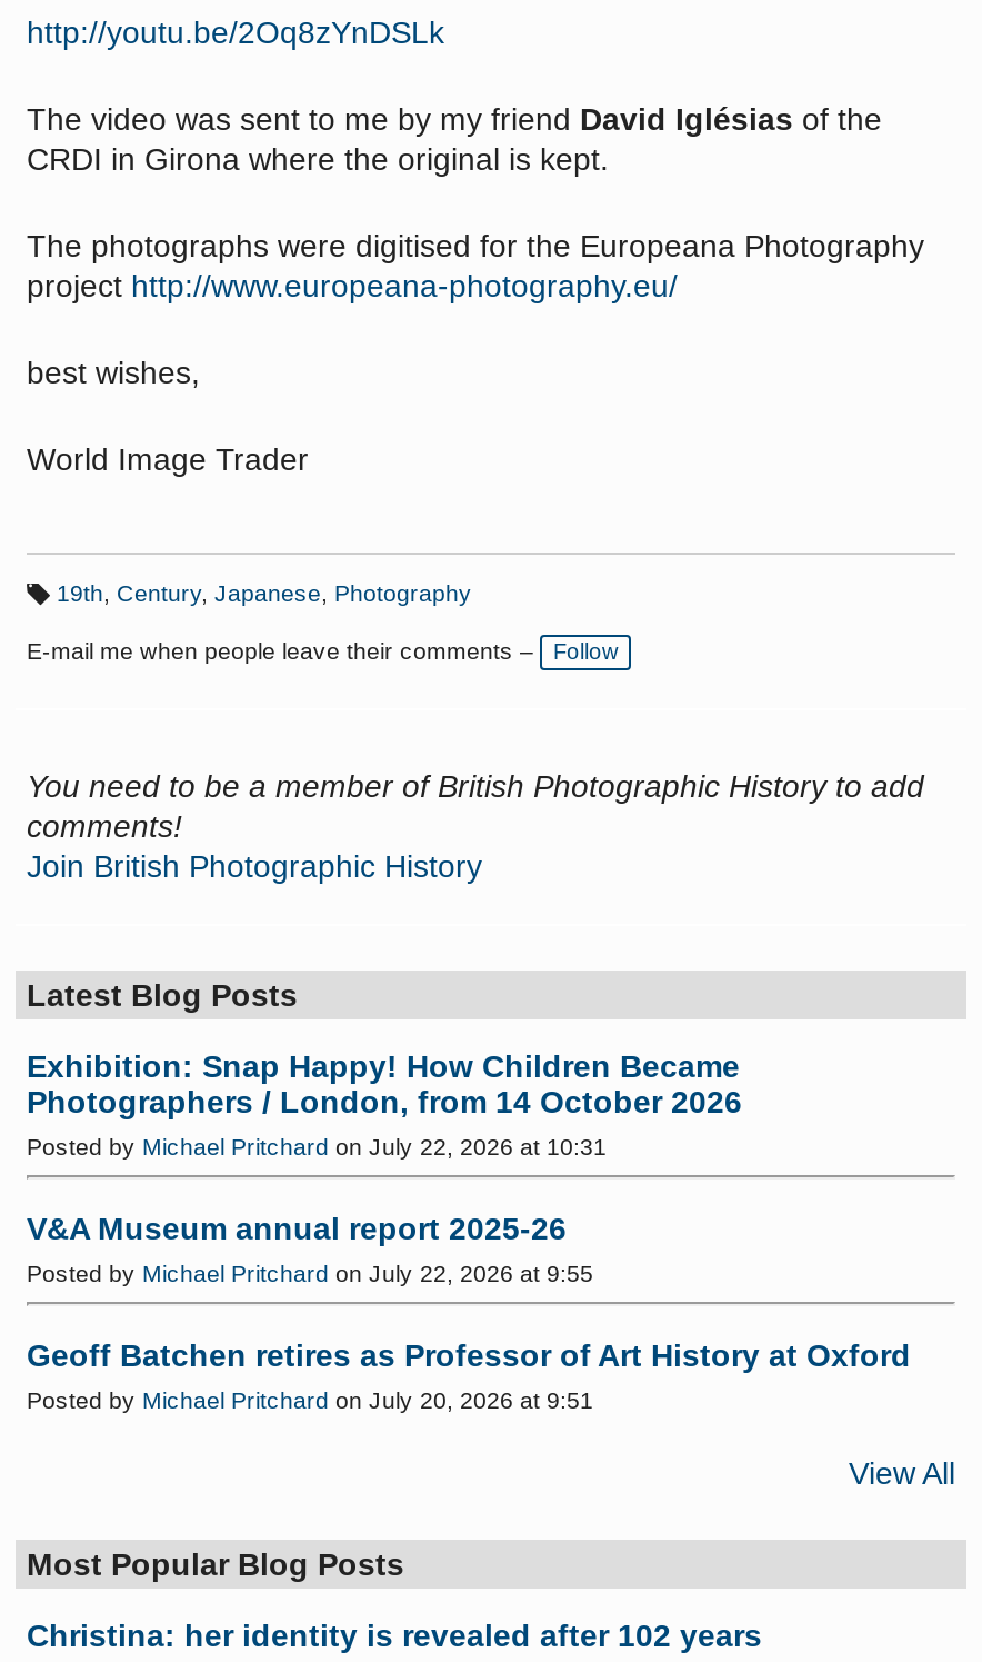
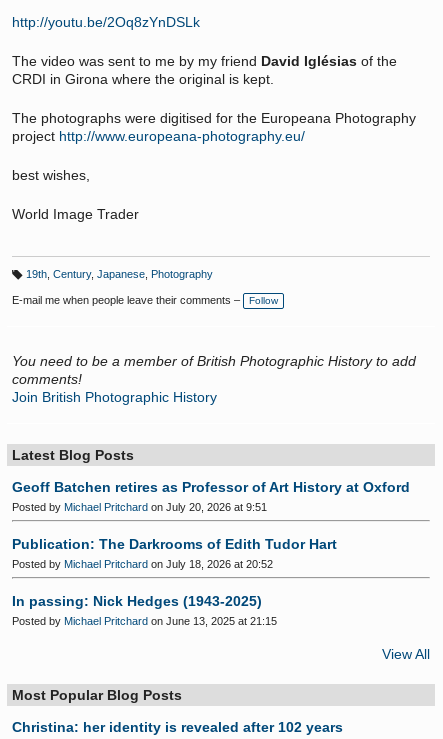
[27,1048,742,1286] Exhibition: Snap Happy! How Children Became | Photographers / London, from 14 October 2026 | Posted by Michael Pritchard on July 22, 2026 at 10:31 | V&A Museum annual report 2025-26 | Posted by Michael Pritchard on July 22, 2026 at 9:55 -> none
moved [27,1337,911,1413] -> [12,479,410,513]: Geoff Batchen retires as Professor of Art History at Oxford | Posted by Michael Pritchard on July 20, 2026 at 9:51
none -> [12,536,337,627] Publication: The Darkrooms of Edith Tudor Hart | Posted by Michael Pritchard on July 18, 2026 at 20:52 | In passing: Nick Hedges (1943-2025) | Posted by Michael Pritchard on June 13, 2025 at 21:15

